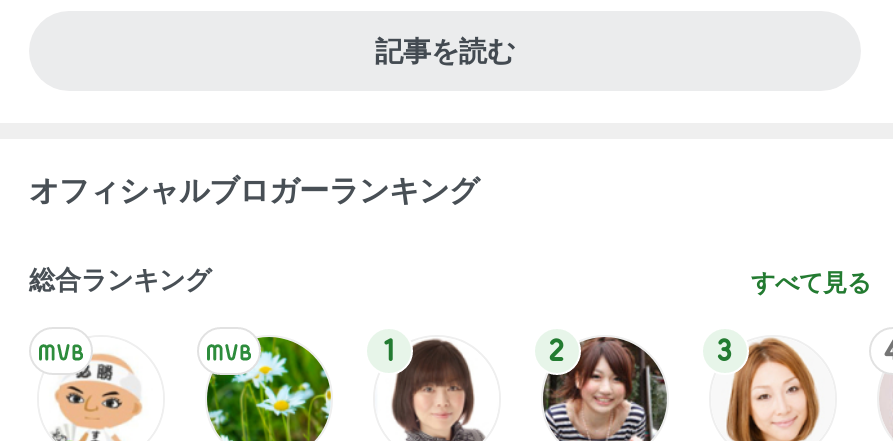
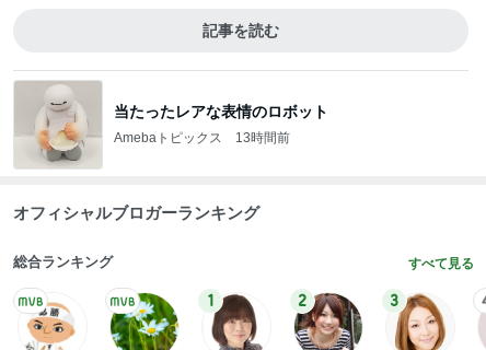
none -> [13,81,328,168] [image] | 当たったレアな表情のロボット | Amebaトピックス | 13時間前

